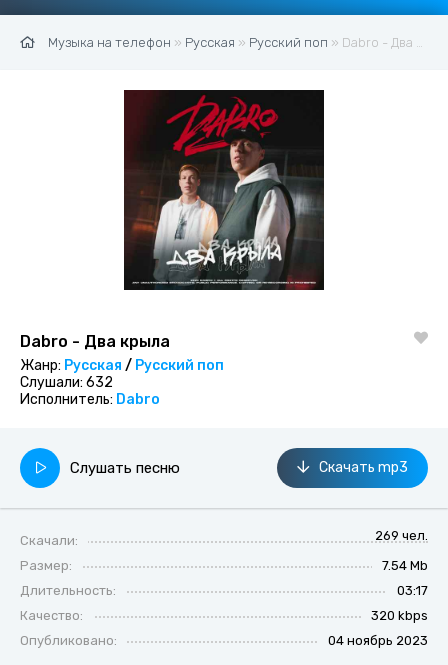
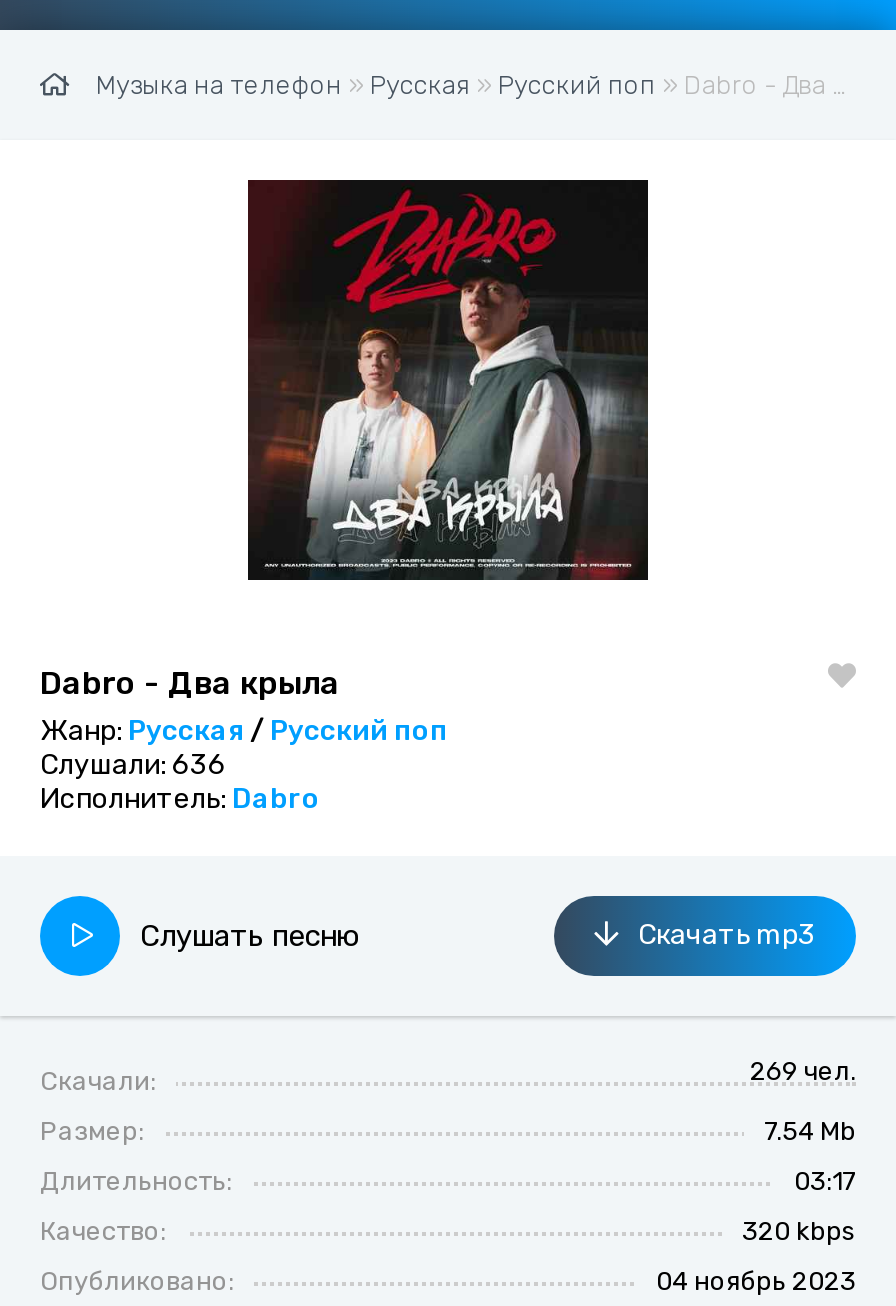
[20,374,113,391] Слушали: 632 -> [40,748,226,782] Слушали: 636

